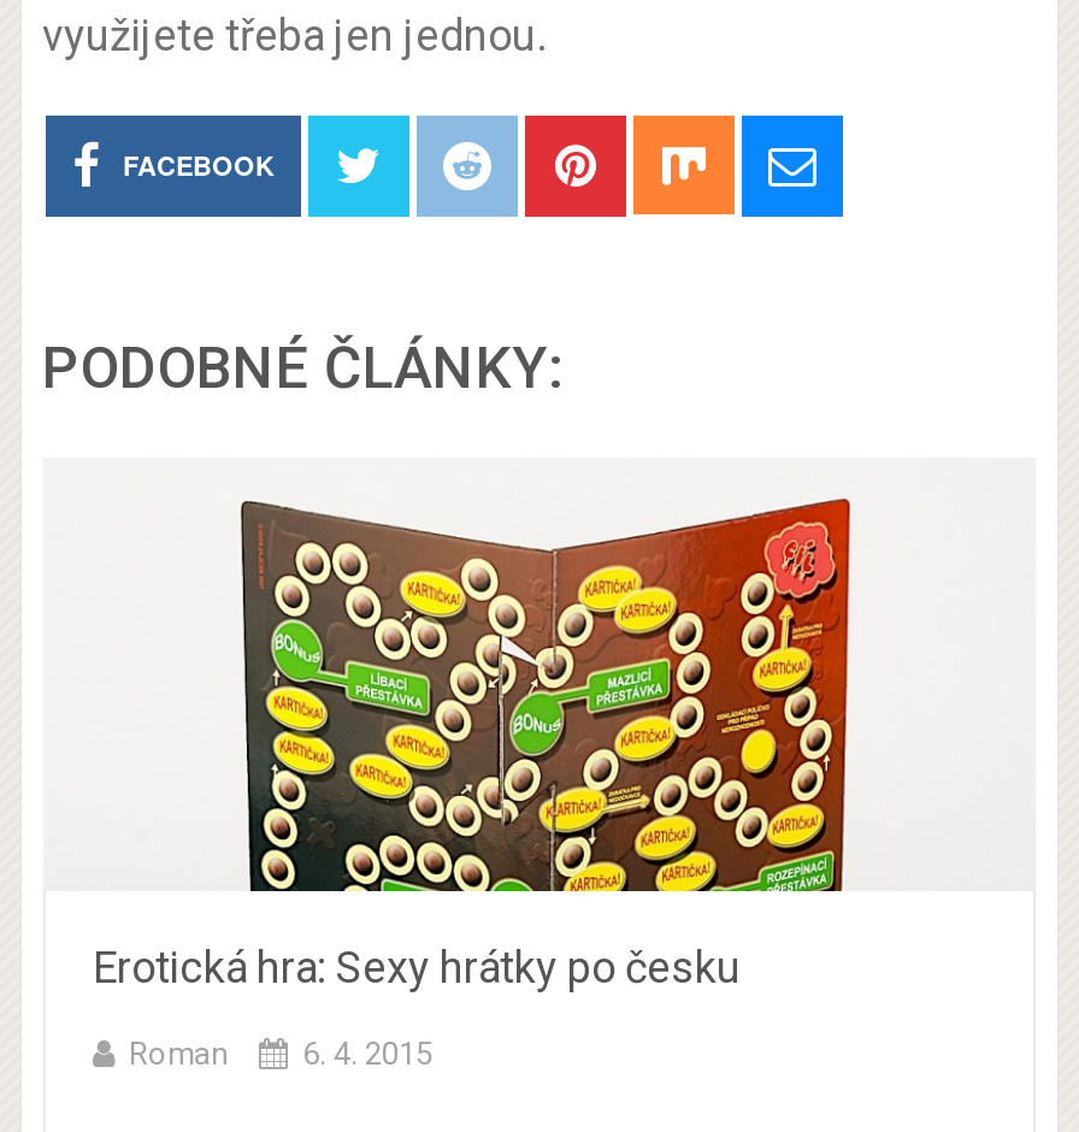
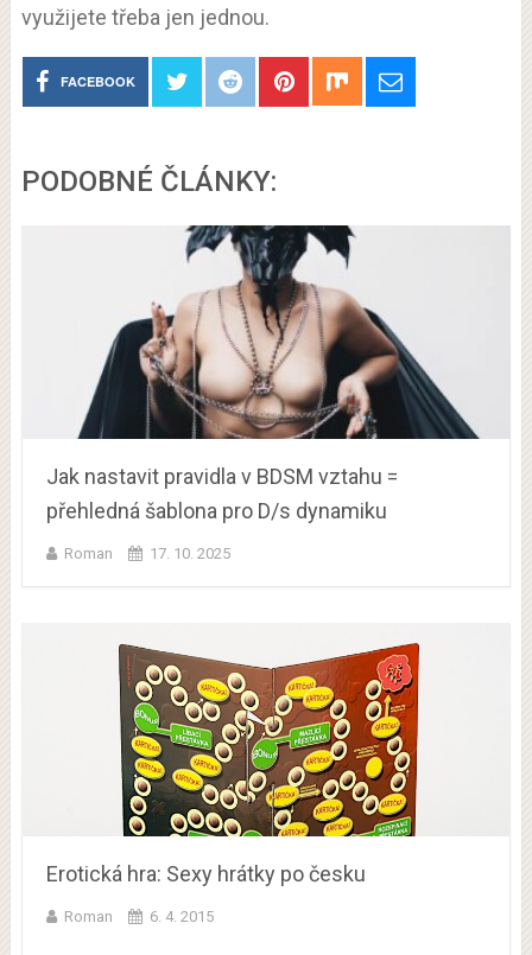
none -> [46,224,480,562] [image] | Jak nastavit pravidla v BDSM vztahu = | přehledná šablona pro D/s dynamiku | Roman | 17. 10. 2025

